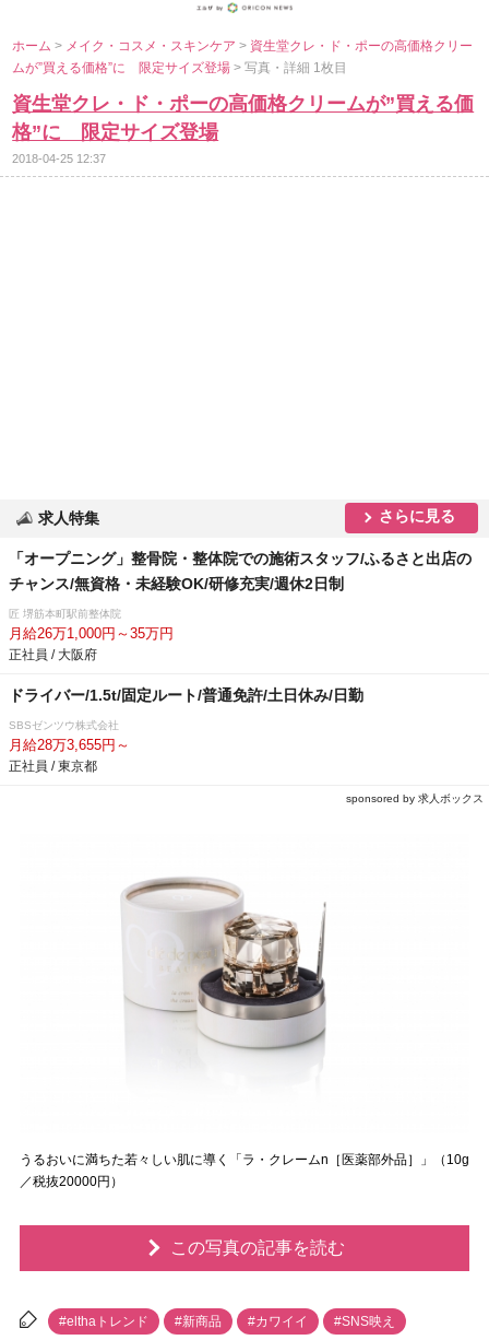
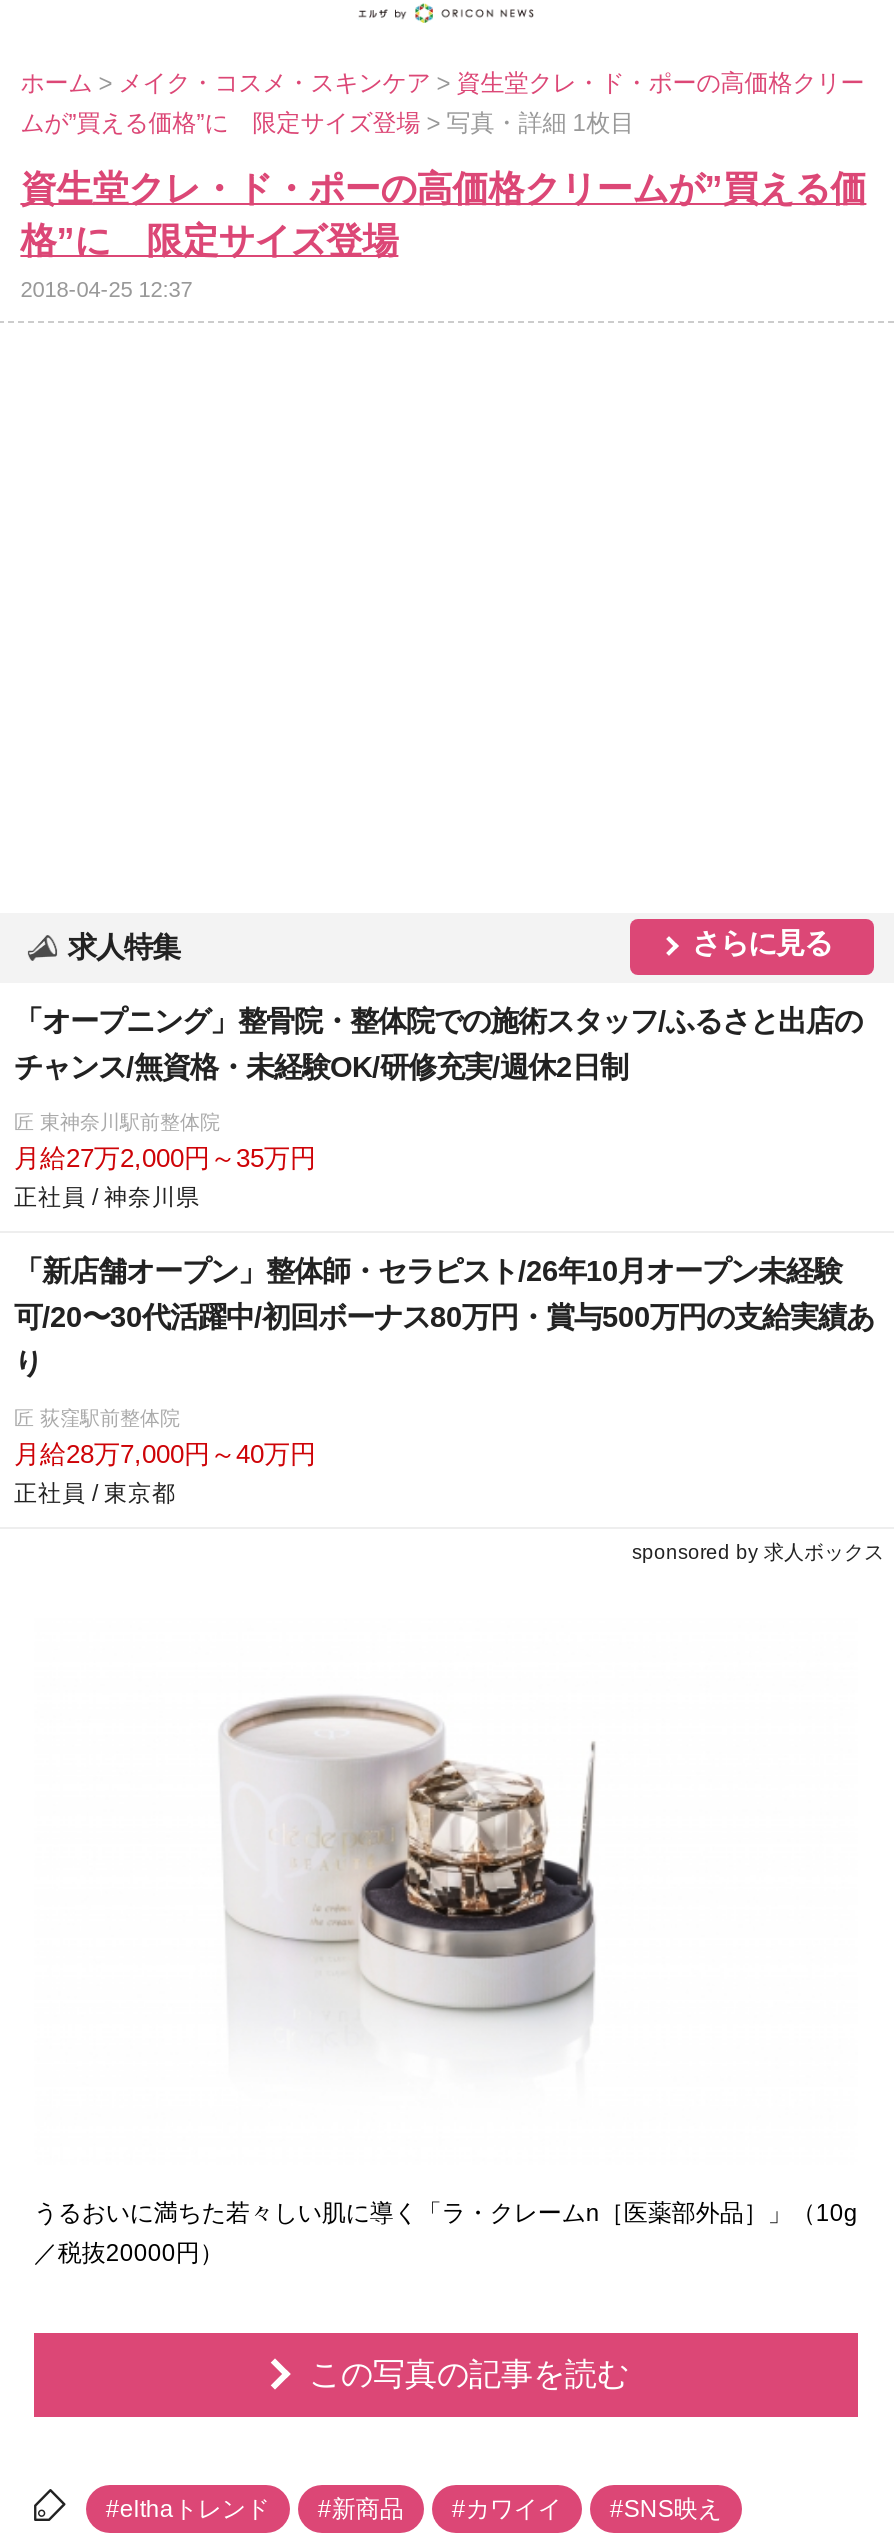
[9,608,174,661] 匠 堺筋本町駅前整体院 | 月給26万1,000円～35万円 | 正社員 / 大阪府 -> [14,1111,316,1209] 匠 東神奈川駅前整体院 | 月給27万2,000円～35万円 | 正社員 / 神奈川県
[9,686,363,704] ドライバー/1.5t/固定ルート/普通免許/土日休み/日勤 -> [14,1255,874,1379] 「新店舗オープン」整体師・セラピスト/26年10月オープン未経験 | 可/20〜30代活躍中/初回ボーナス80万円・賞与500万円の支給実績あ | り
[9,719,130,753] SBSゼンツウ株式会社 | 月給28万3,655円～ -> [14,1407,316,1469] 匠 荻窪駅前整体院 | 月給28万7,000円～40万円

